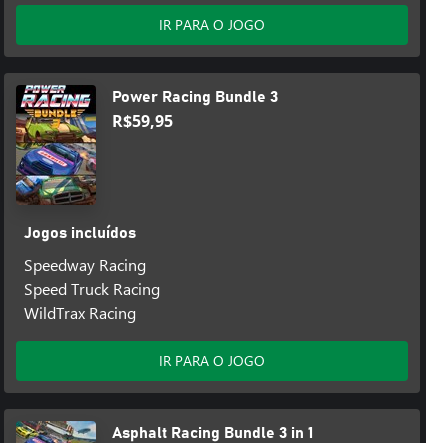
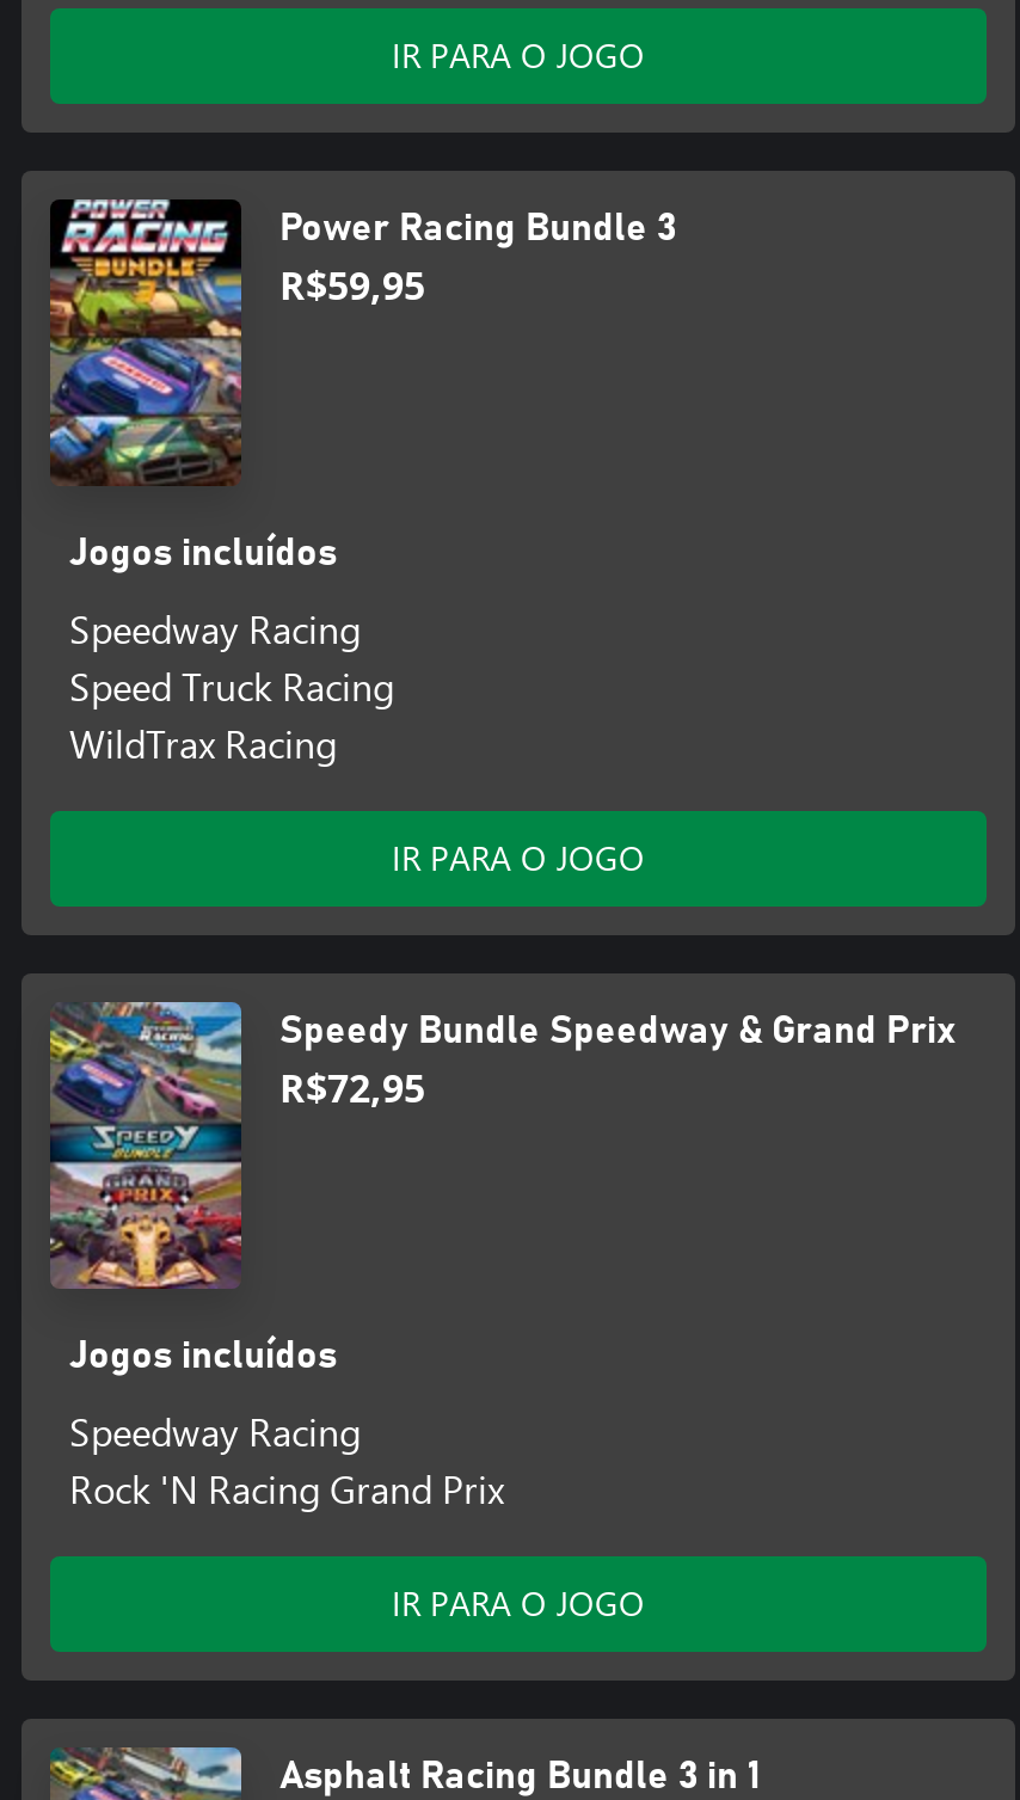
none -> [50,1000,645,1625] [image] | Jogos incluídos | Speedway Racing | Rock 'N Racing Grand Prix | IR PARA O JOGO
none -> [279,1011,956,1113] Speedy Bundle Speedway & Grand Prix | R$72,95

